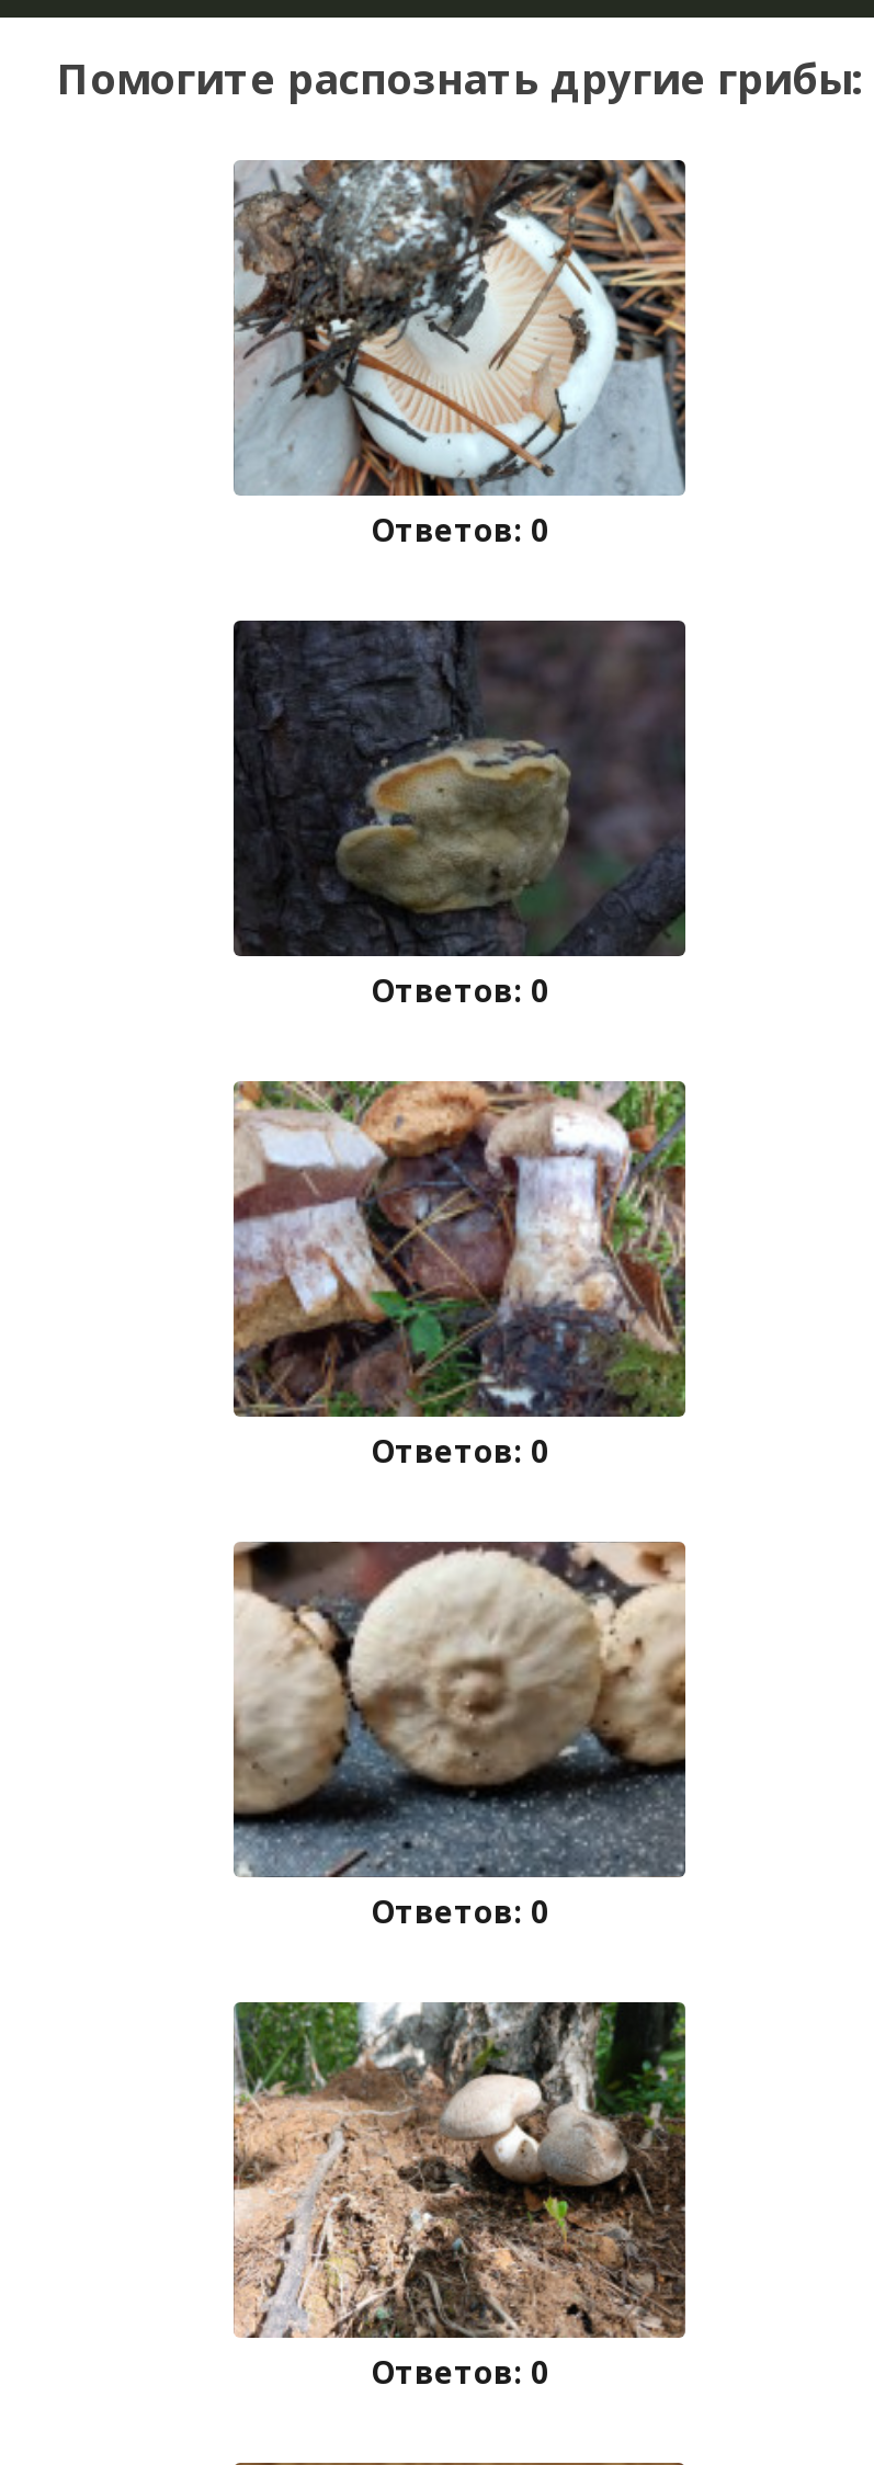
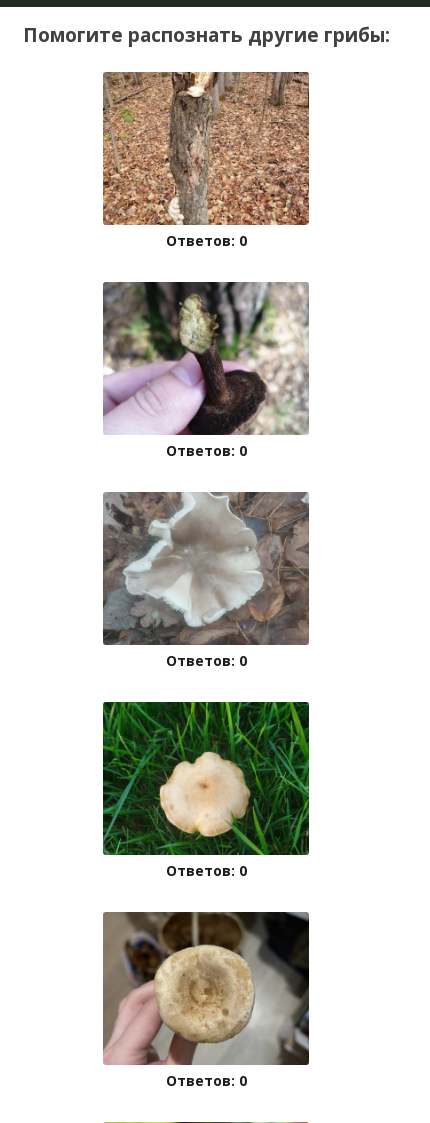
[234,158,688,498] [image] -> [102,71,310,226] [image]
[231,621,688,958] [image] -> [102,282,309,436] [image]
[234,1079,685,1417] [image] -> [103,492,309,645] [image]
[231,1540,688,1879] [image] -> [102,701,310,856] [image]
[234,2000,688,2340] [image] -> [103,911,310,1066] [image]

